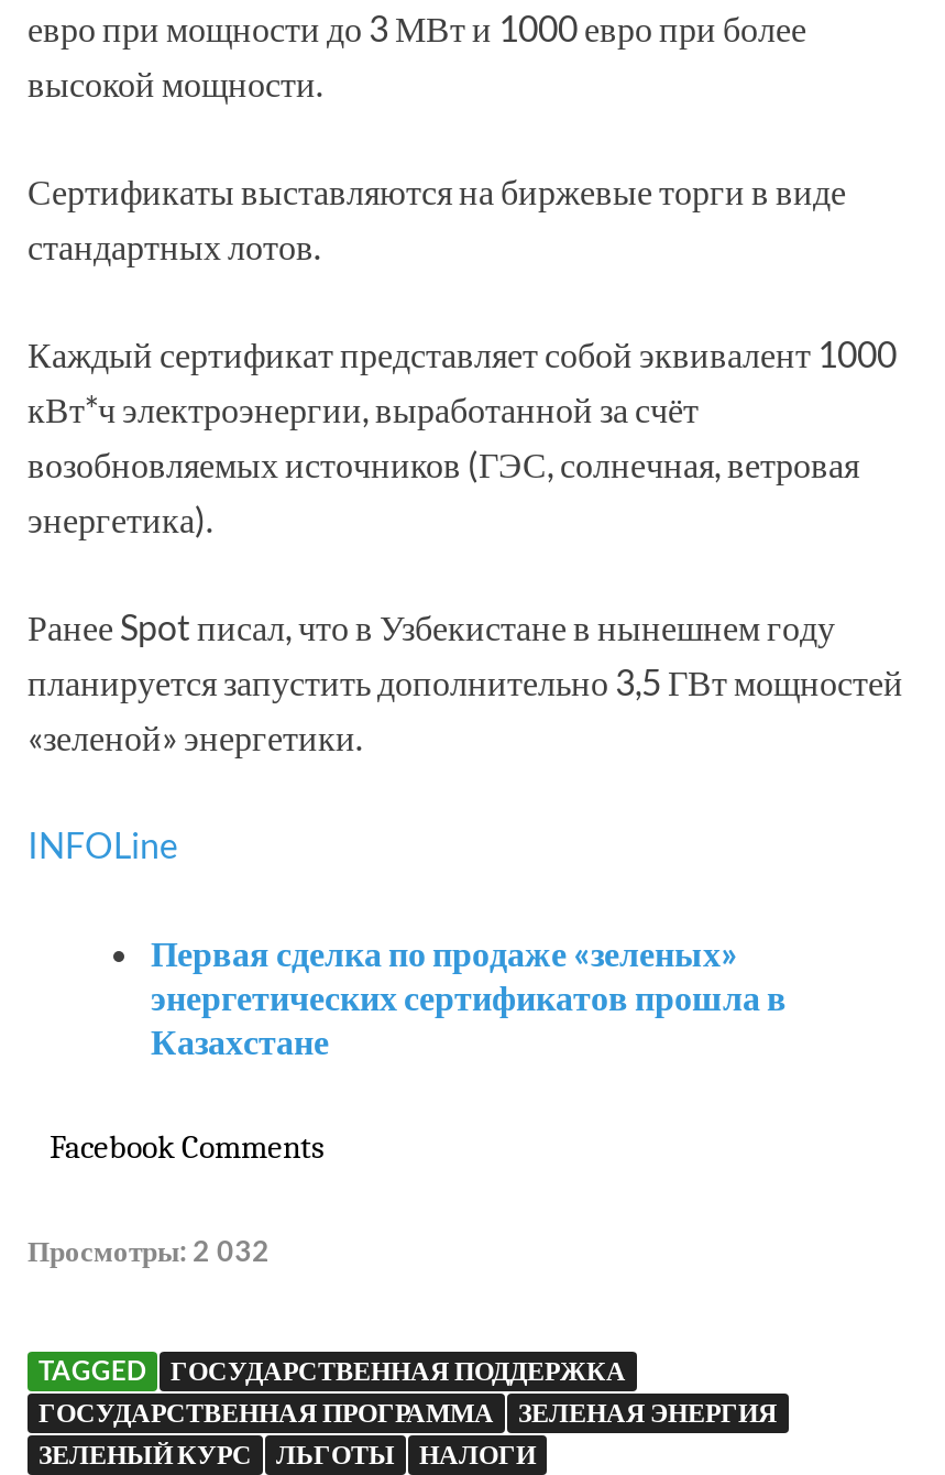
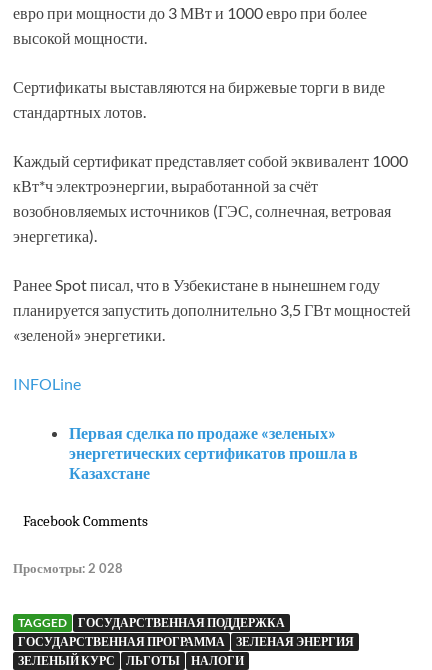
[28,1233,270,1269] Просмотры: 2 032 -> [13,560,123,576] Просмотры: 2 028

